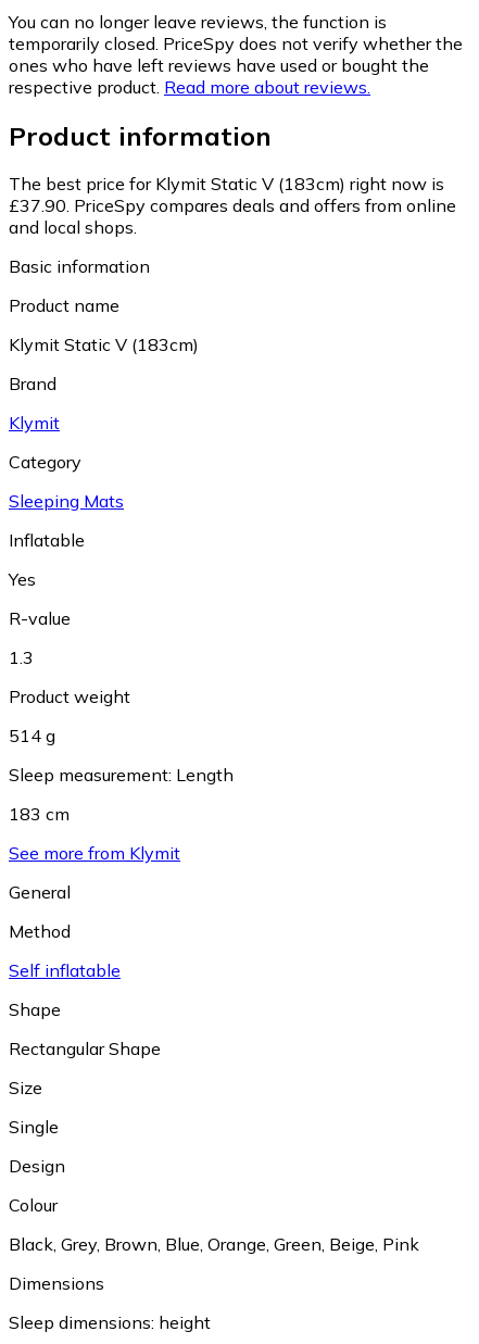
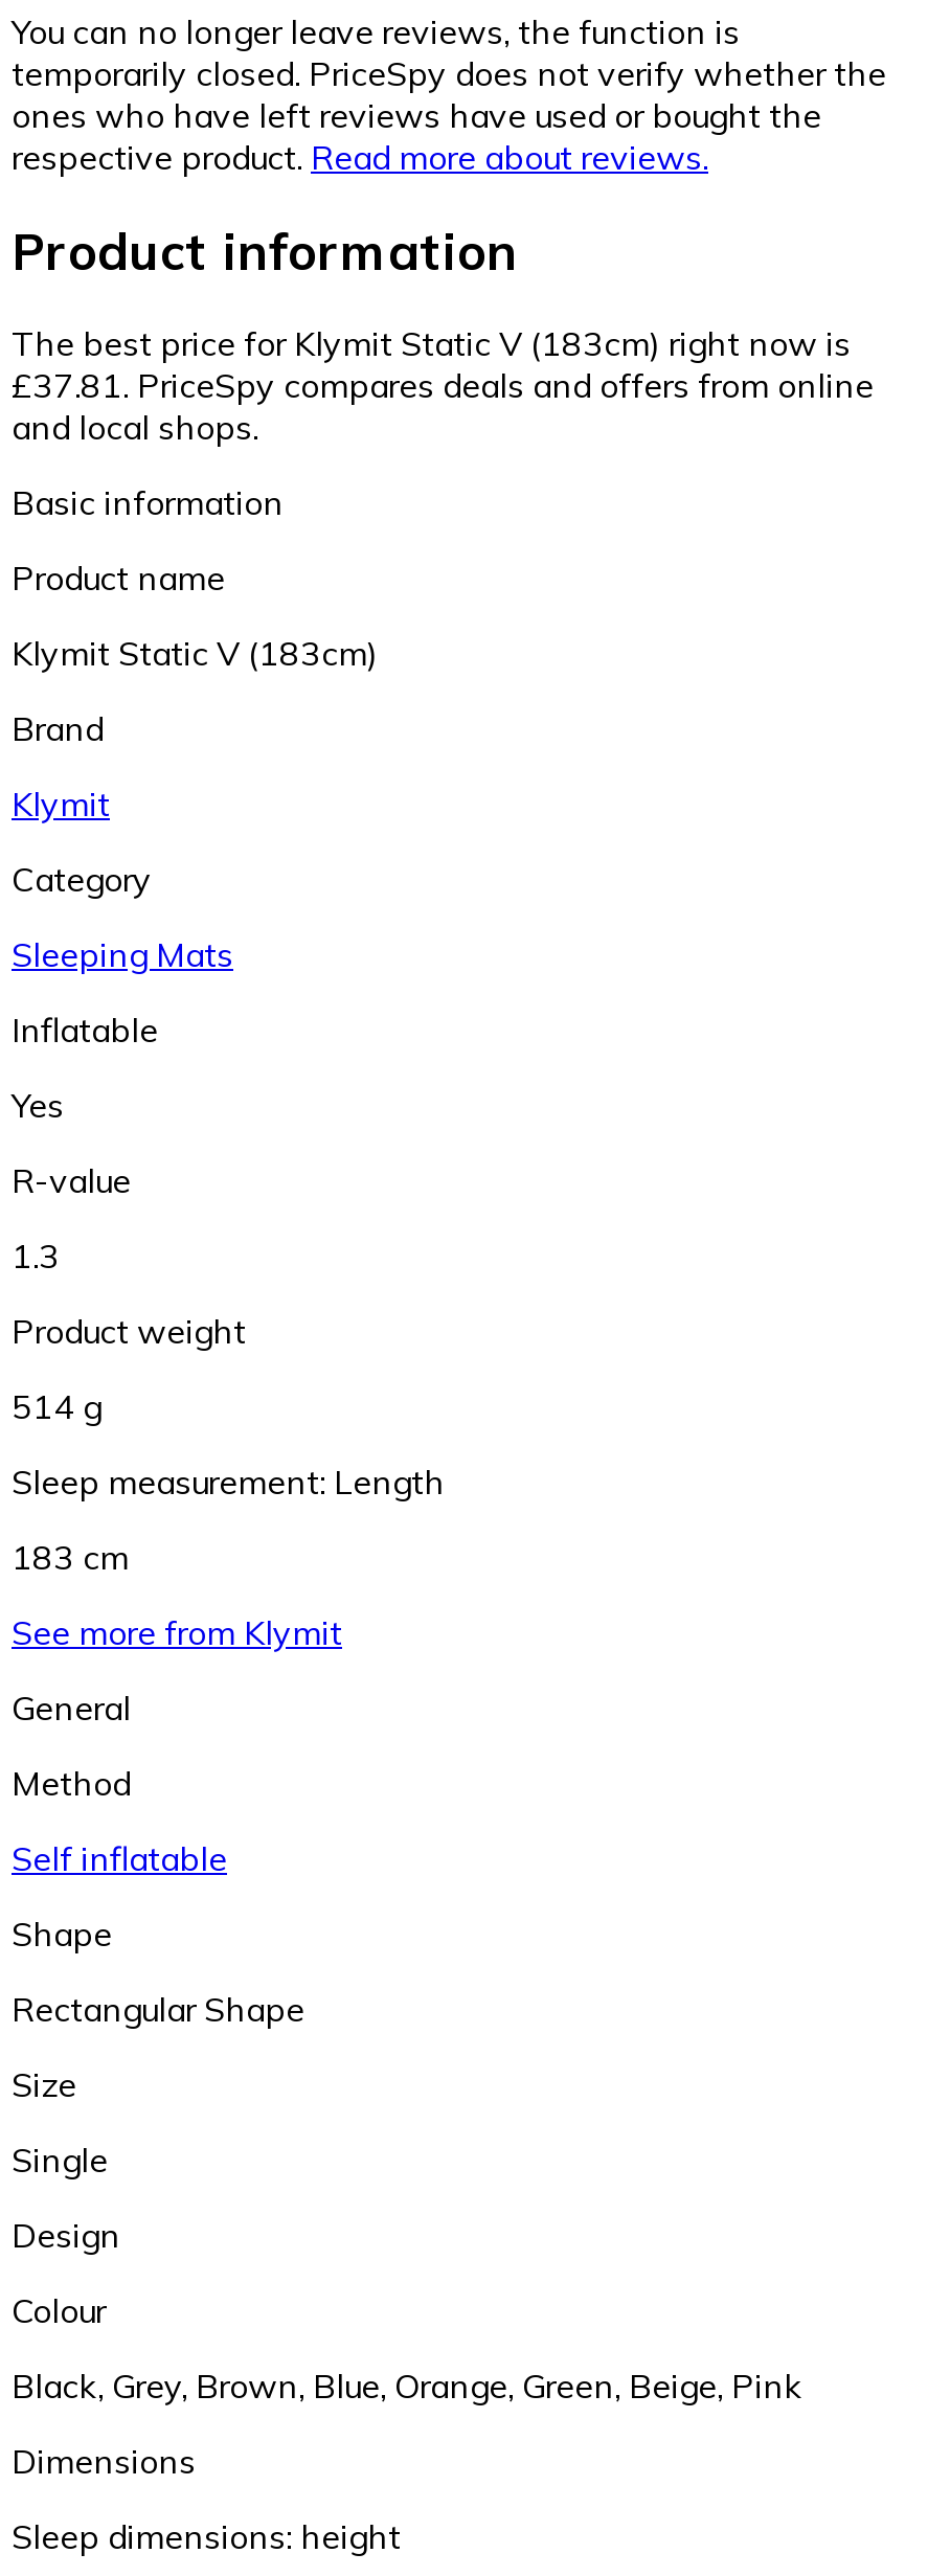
[9,195,456,217] £37.90. PriceSpy compares deals and offers from online -> [12,365,874,407] £37.81. PriceSpy compares deals and offers from online

